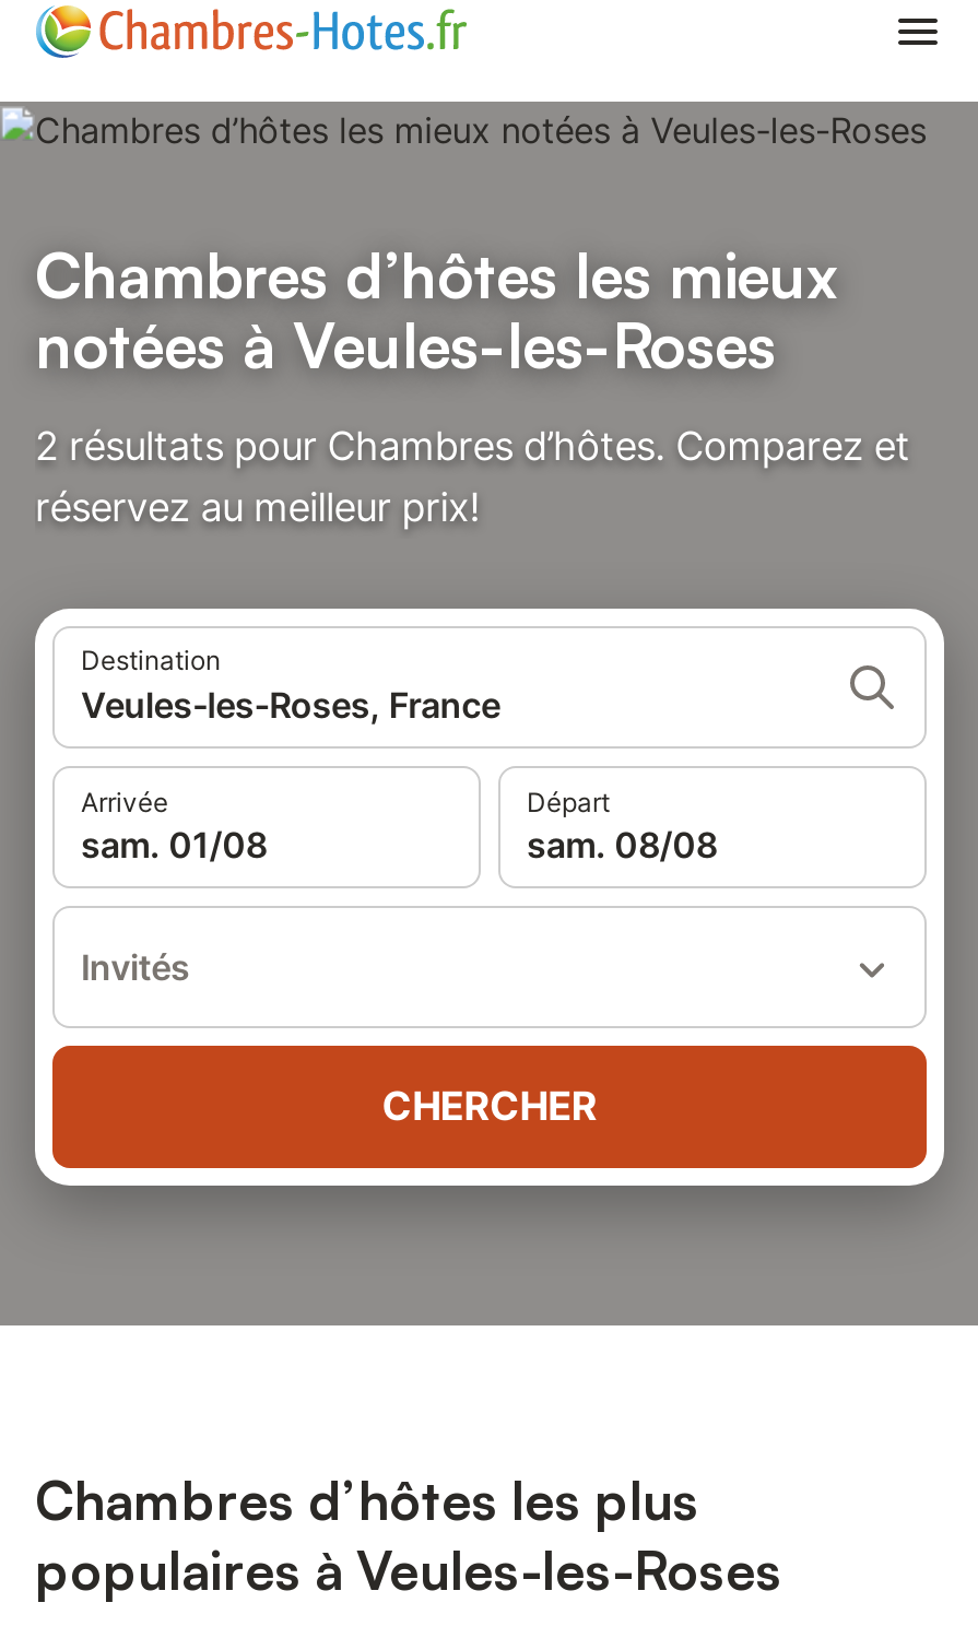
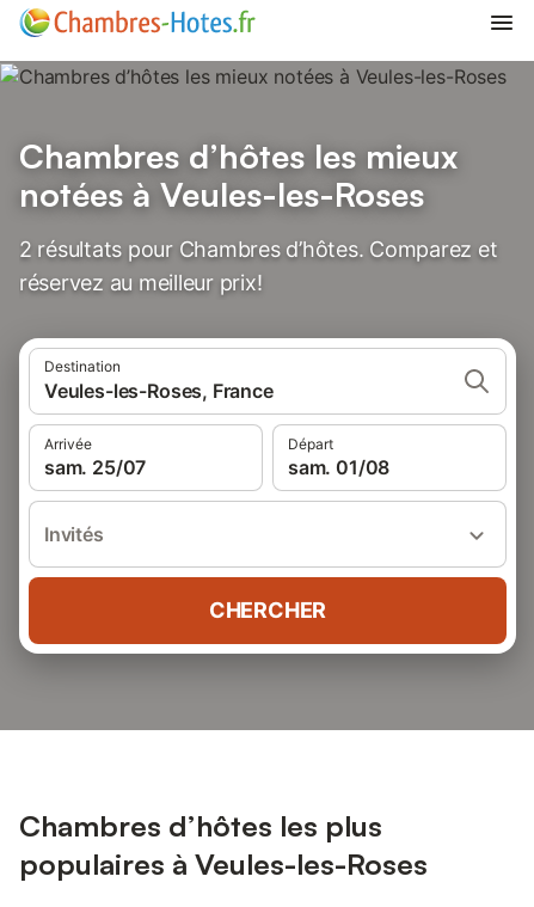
[81,823,267,867] sam. 01/08 -> [44,455,146,479] sam. 25/07
[527,823,717,867] sam. 08/08 -> [288,455,390,479] sam. 01/08

